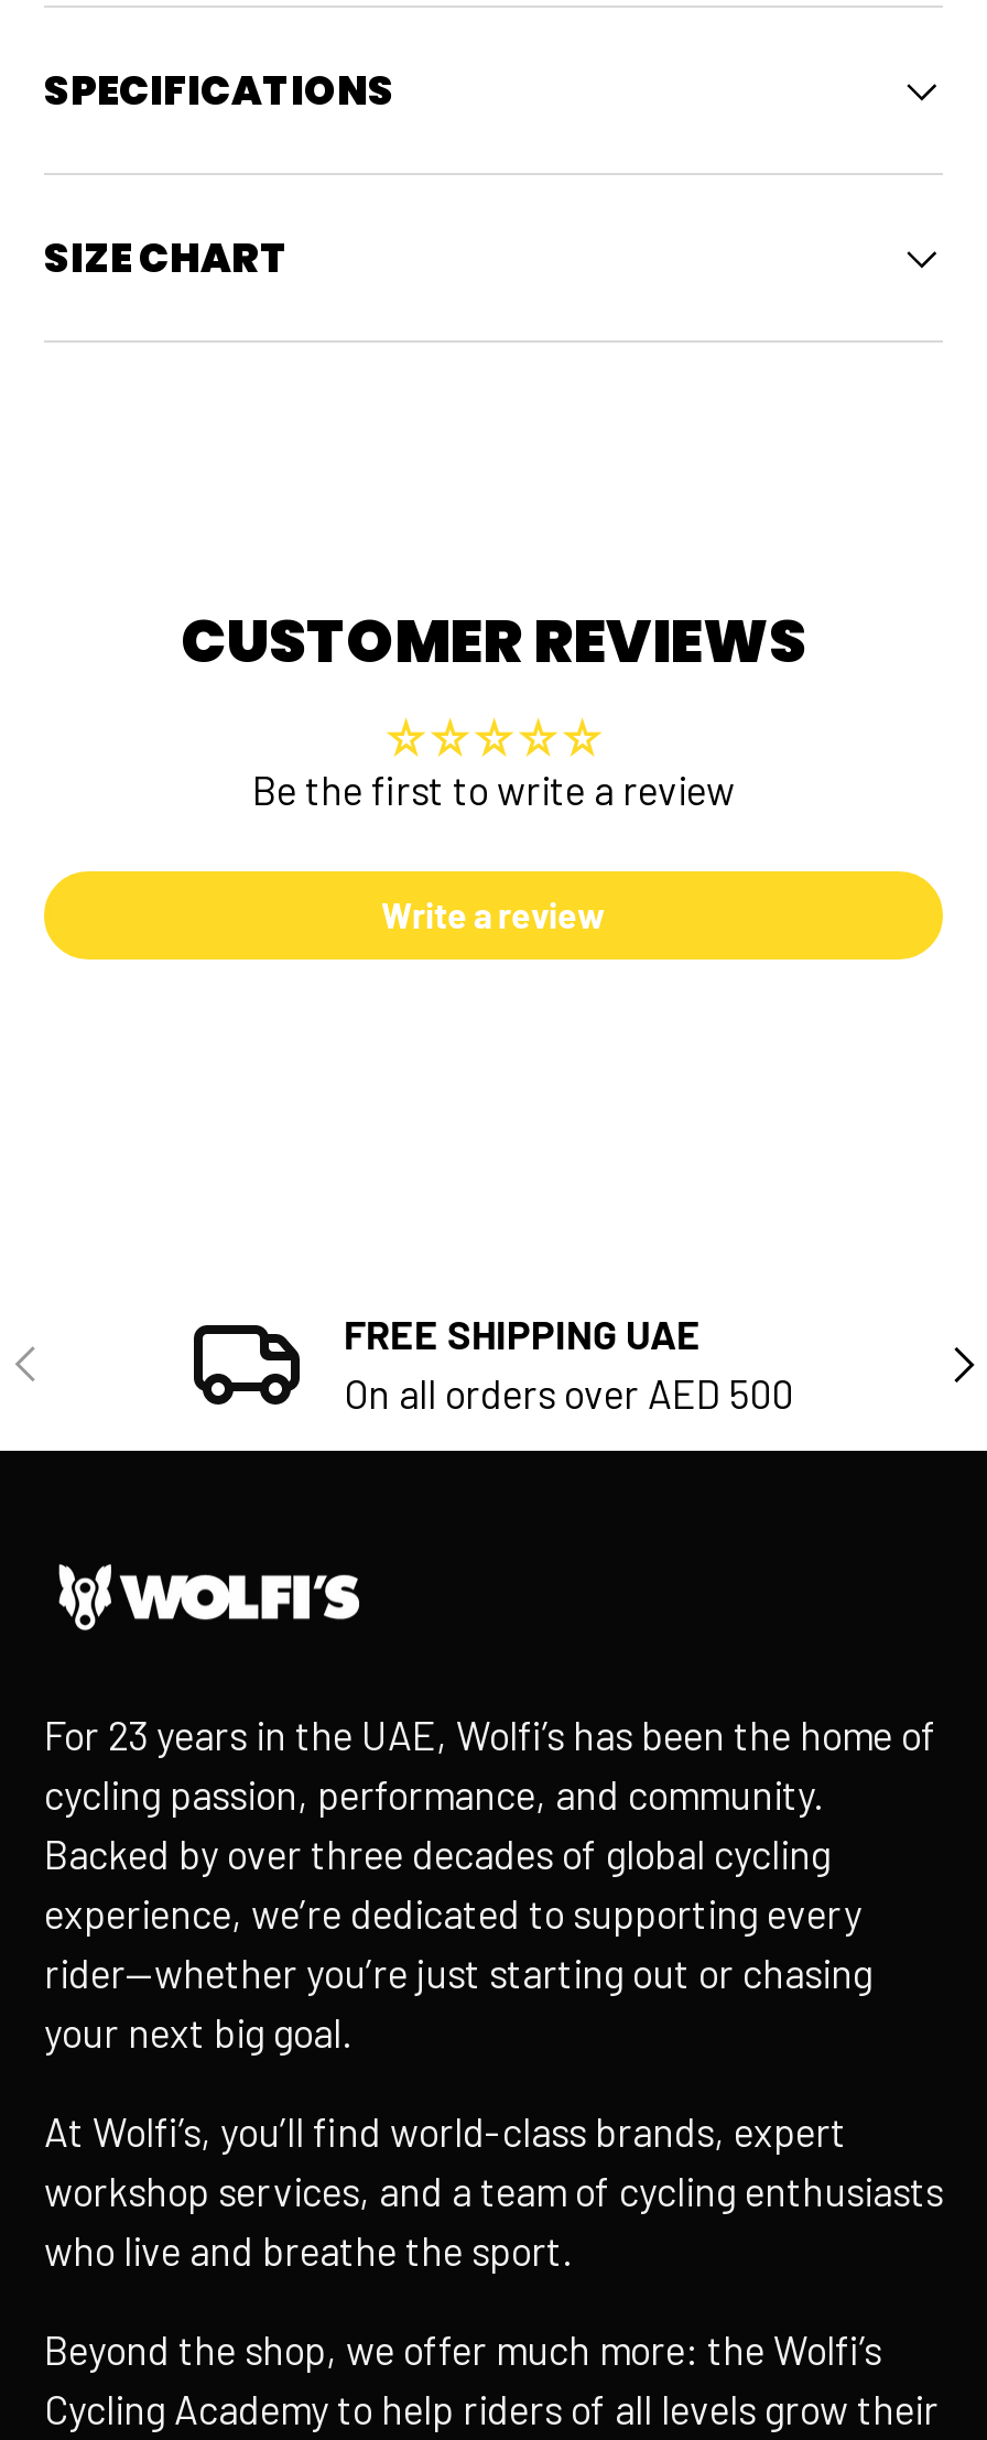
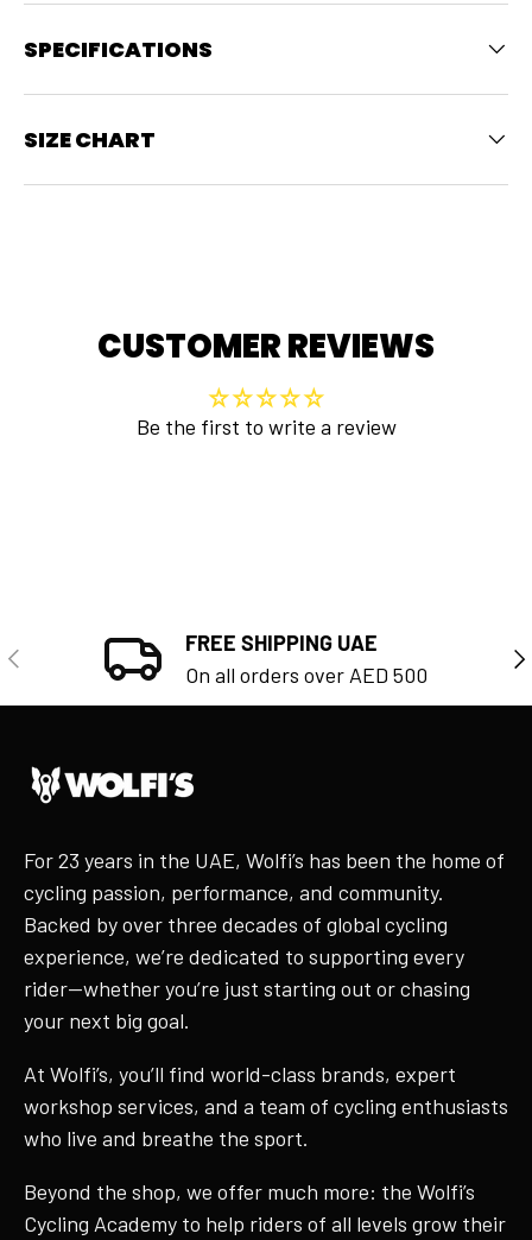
[381,894,606,936] Write a review -> none

